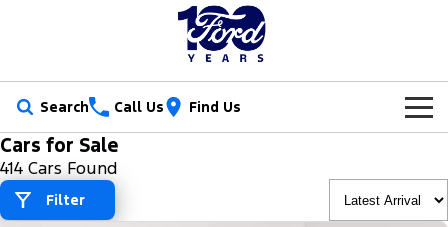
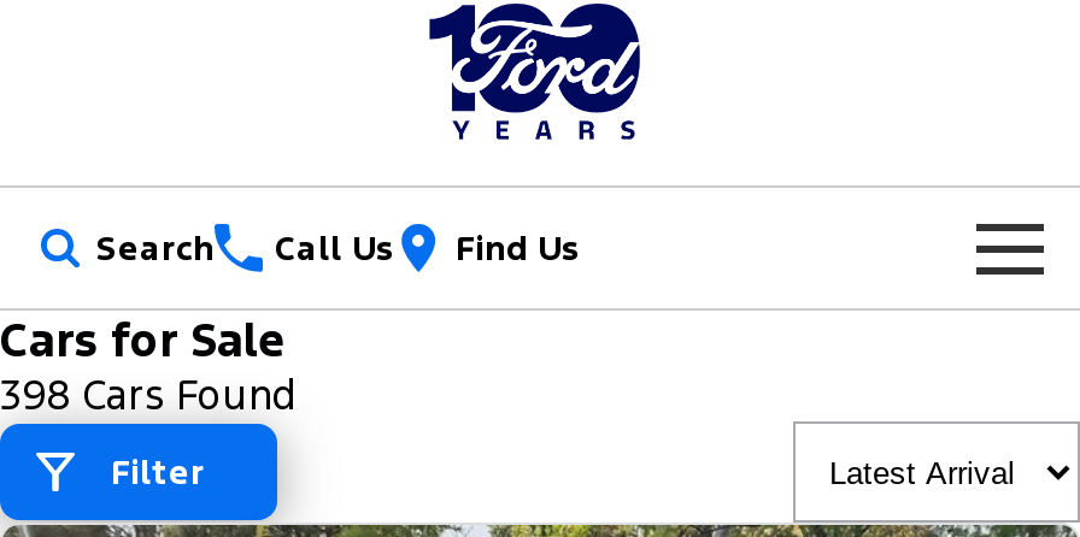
[0,157,118,179] 414 Cars Found -> [0,368,299,421] 398 Cars Found

